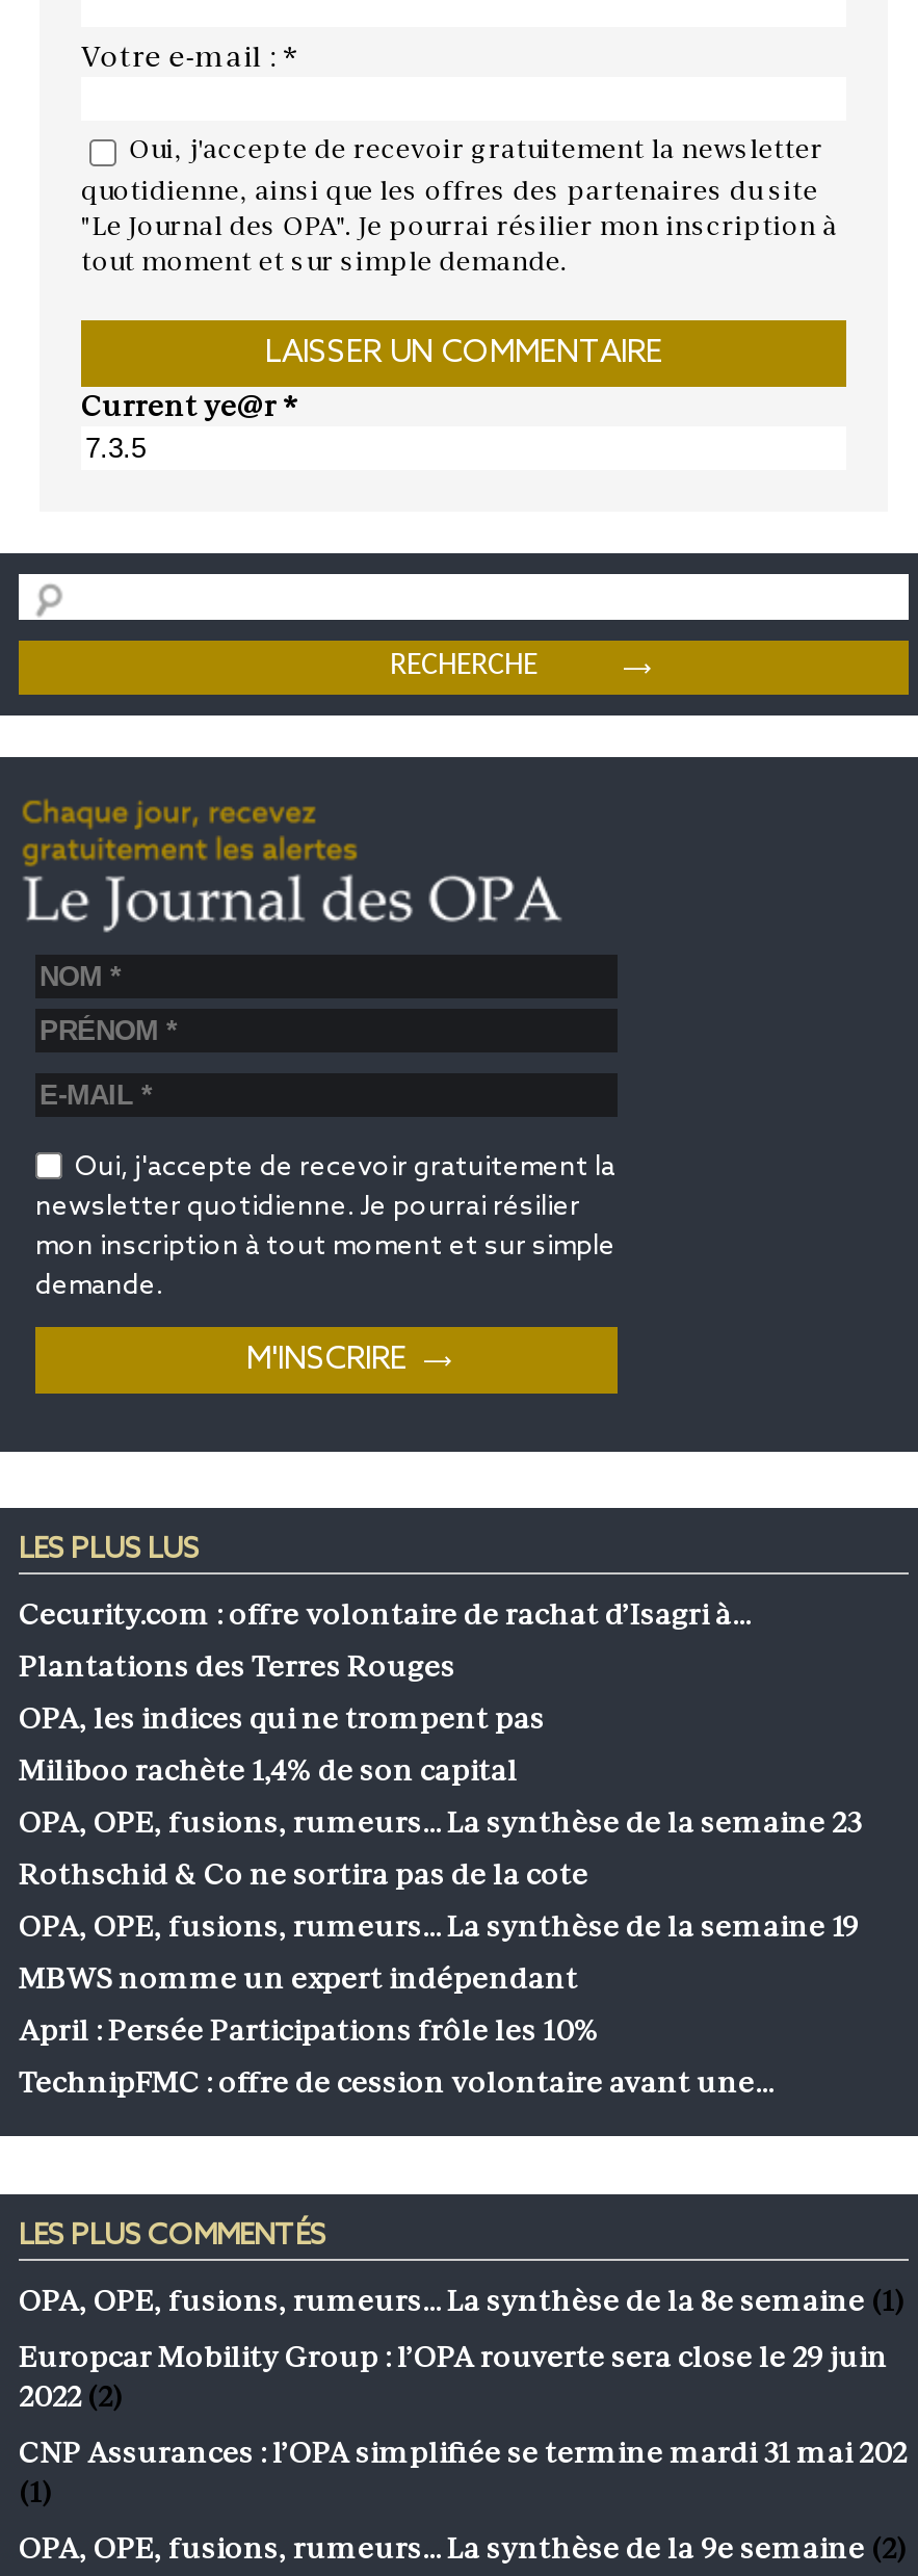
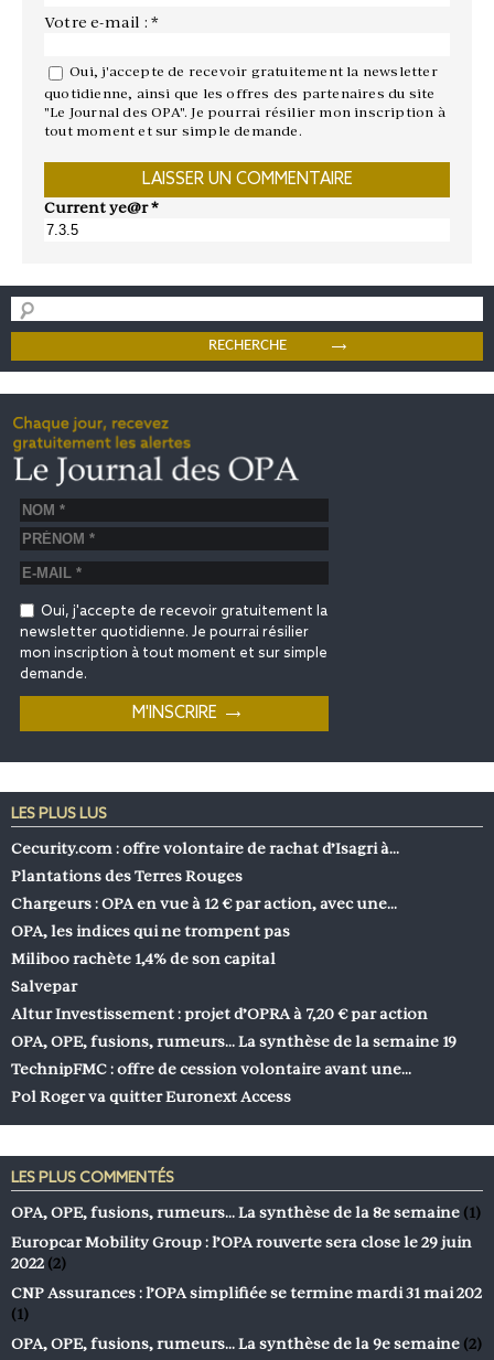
none -> [11,894,397,912] Chargeurs : OPA en vue à 12 € par action, avec une…
moved [19,1701,545,1786] -> [11,922,290,967]: OPA, les indices qui ne trompent pas | Miliboo rachète 1,4% de son capital
[19,1805,861,1838] OPA, OPE, fusions, rumeurs… La synthèse de la semaine 23 -> [11,977,77,995] Salvepar
[19,1857,588,1890] Rothschid & Co ne sortira pas de la cote -> [11,1005,428,1022] Altur Investissement : projet d’OPRA à 7,20 € par action
moved [19,1909,859,1942] -> [11,1032,457,1050]: OPA, OPE, fusions, rumeurs… La synthèse de la semaine 19
[19,1961,599,2046] MBWS nomme un expert indépendant | April : Persée Participations frôle les 10% -> none
moved [19,2065,773,2098] -> [11,1060,411,1077]: TechnipFMC : offre de cession volontaire avant une…
none -> [11,1087,291,1105] Pol Roger va quitter Euronext Access

